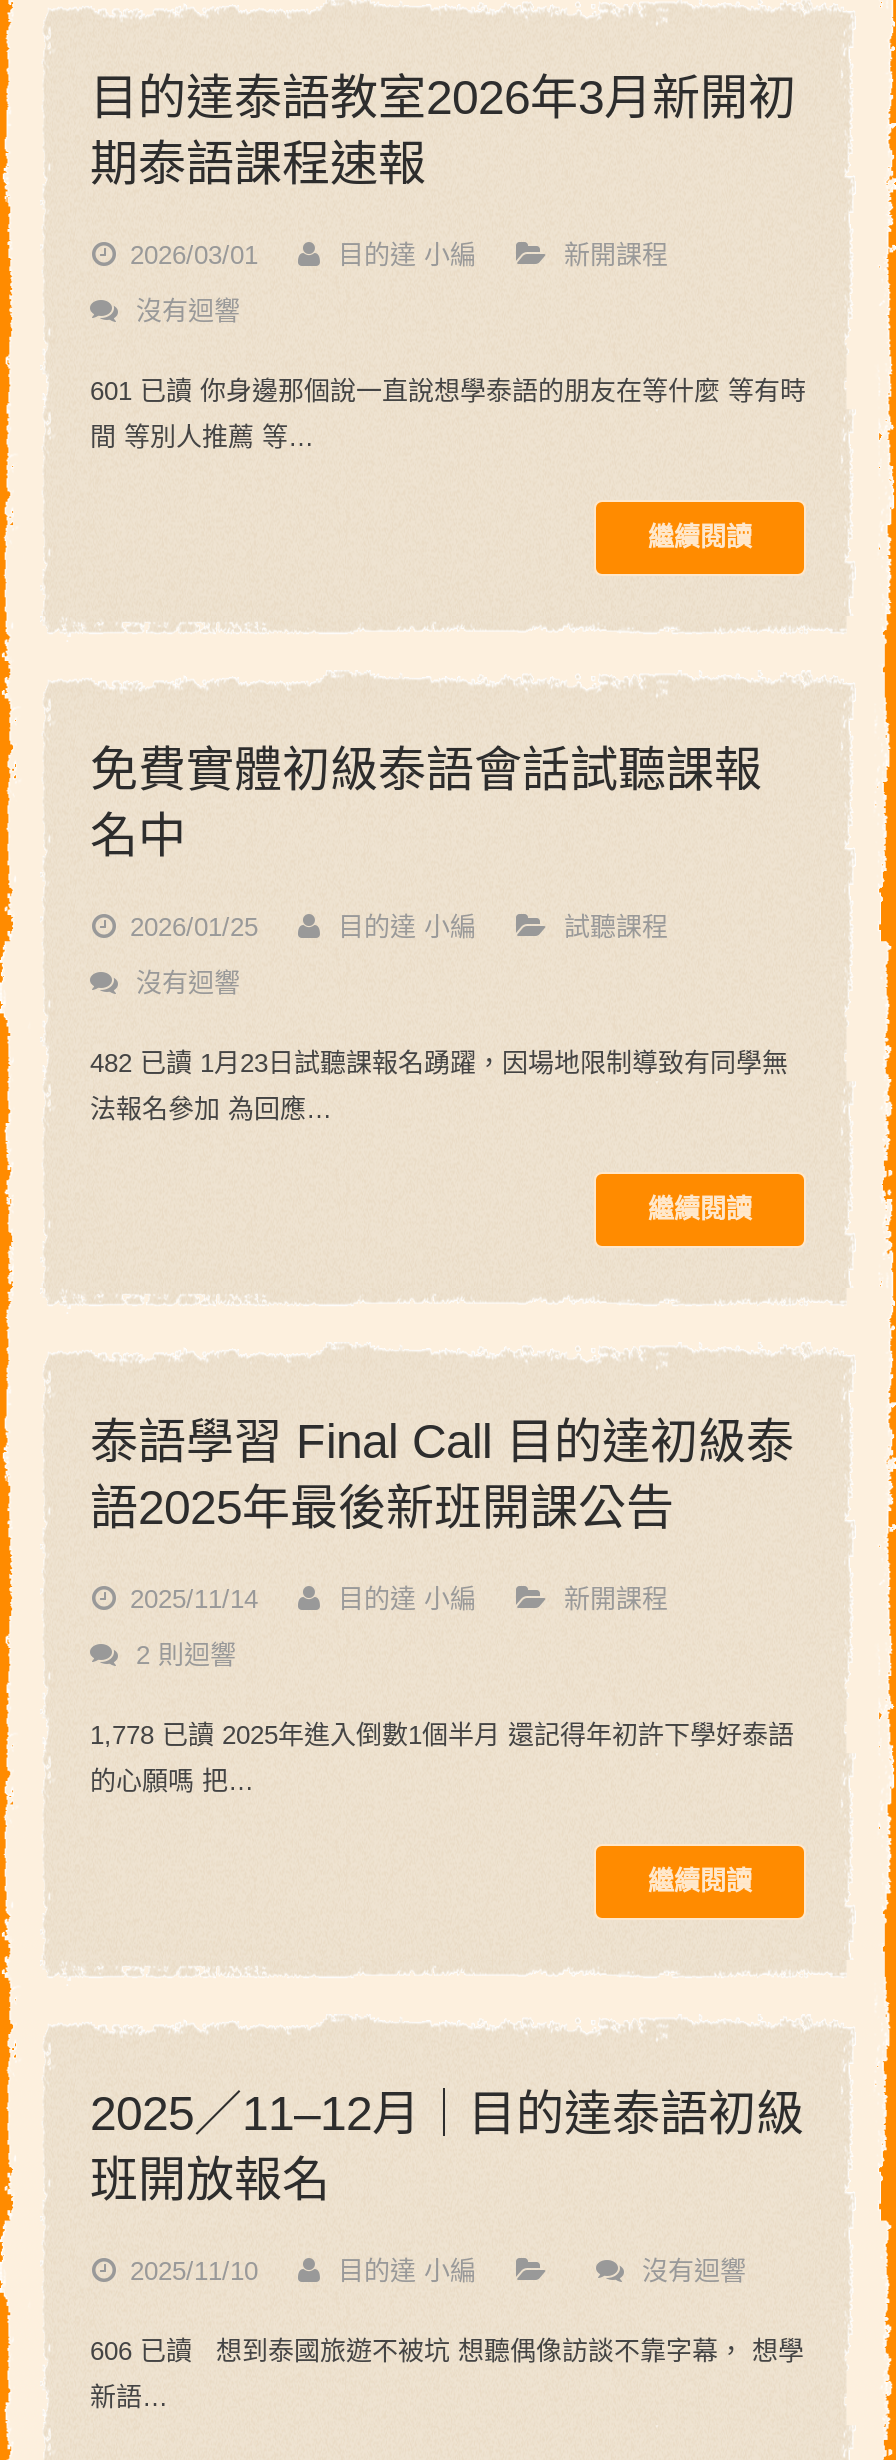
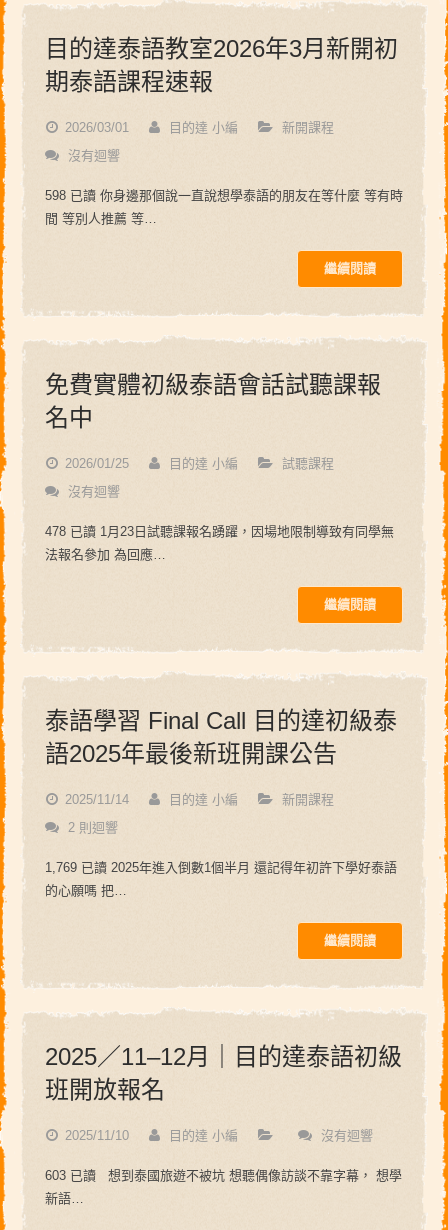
[90,376,806,406] 601 已讀 你身邊那個說一直說想學泰語的朋友在等什麼 等有時 -> [45,188,403,203] 598 已讀 你身邊那個說一直說想學泰語的朋友在等什麼 等有時
[90,1048,788,1078] 482 已讀 1月23日試聽課報名踴躍，因場地限制導致有同學無 -> [45,524,394,539] 478 已讀 1月23日試聽課報名踴躍，因場地限制導致有同學無
[90,1720,794,1750] 1,778 已讀 2025年進入倒數1個半月 還記得年初許下學好泰語 -> [45,860,397,875] 1,769 已讀 2025年進入倒數1個半月 還記得年初許下學好泰語
[90,2336,804,2366] 606 已讀 想到泰國旅遊不被坑 想聽偶像訪談不靠字幕， 想學 -> [45,1168,402,1183] 603 已讀 想到泰國旅遊不被坑 想聽偶像訪談不靠字幕， 想學

